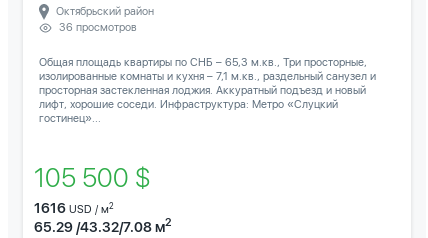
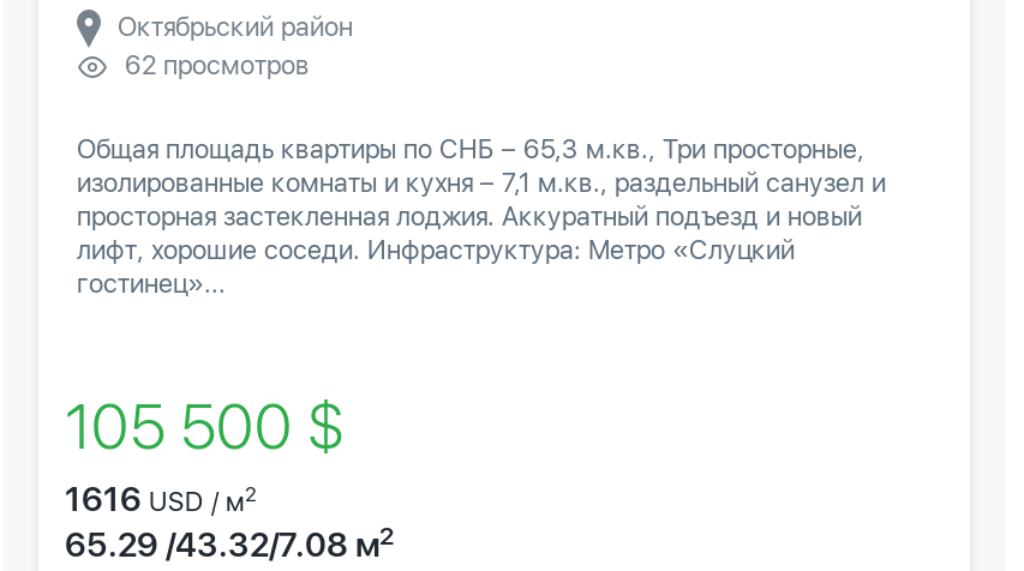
[59,21,137,34] 36 просмотров -> [125,50,310,81] 62 просмотров

